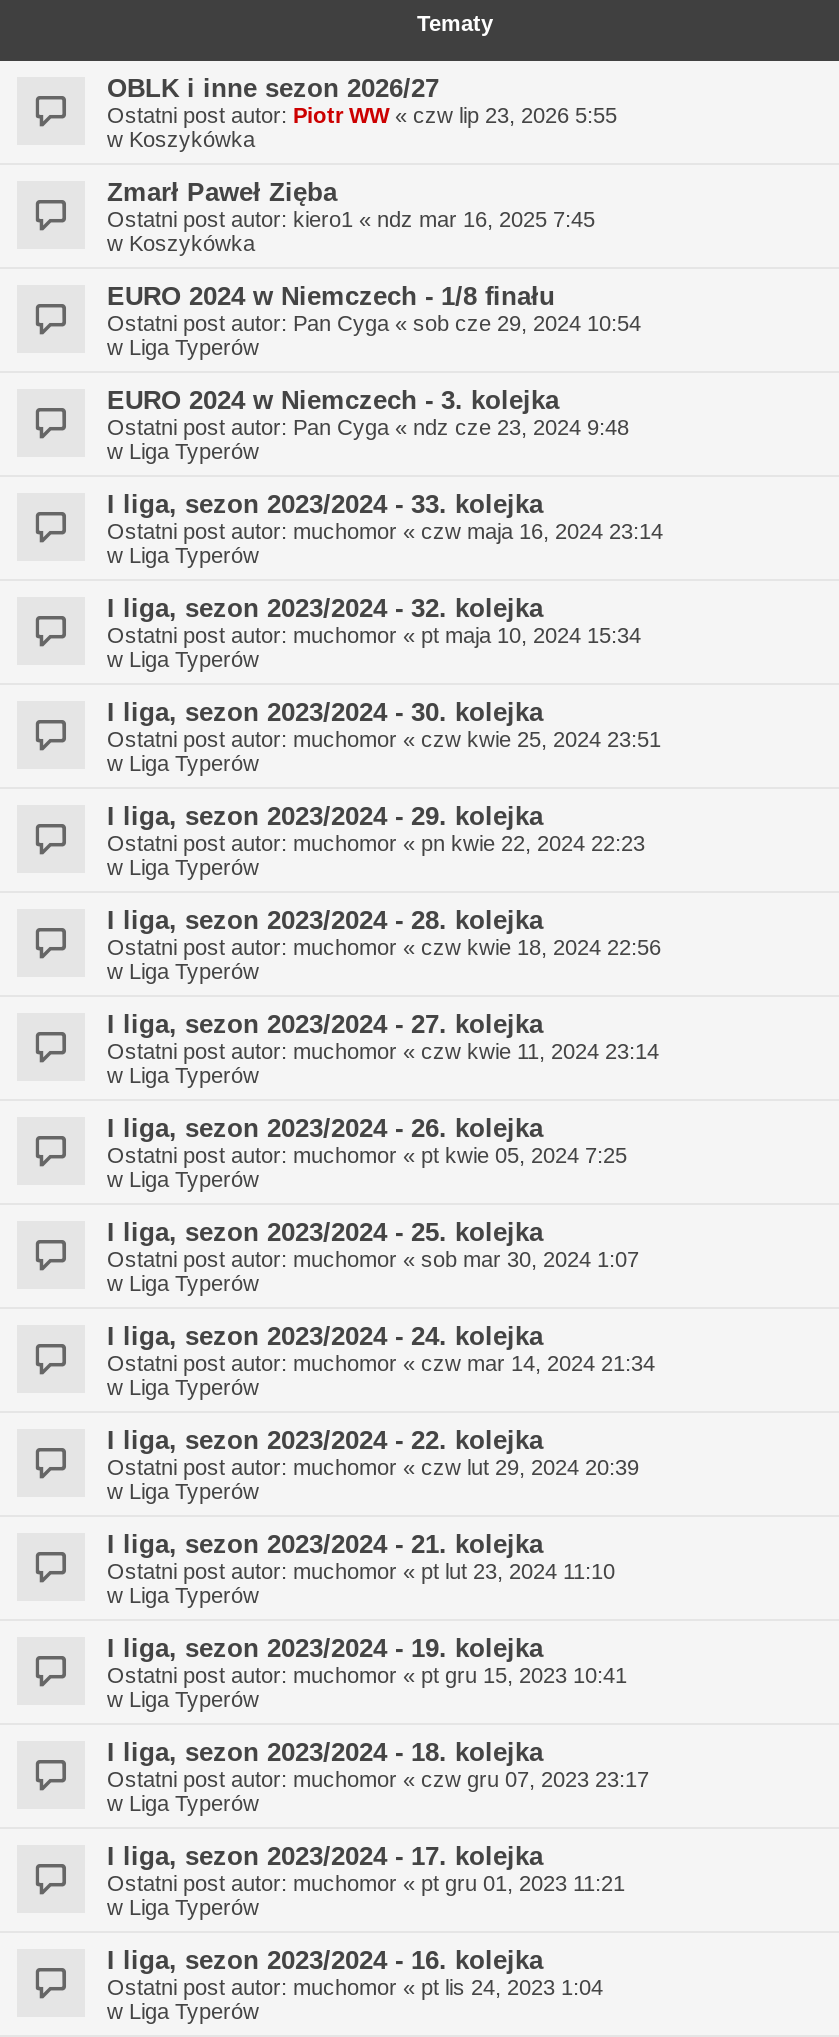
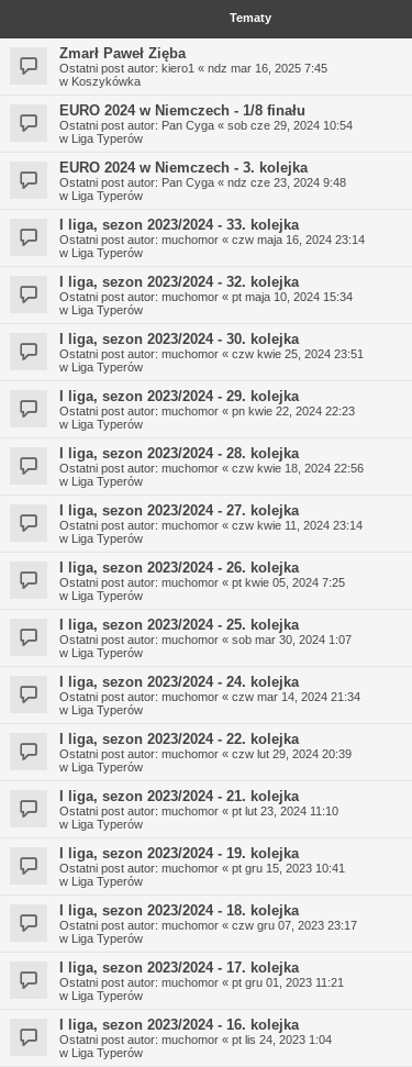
[107,72,617,150] OBLK i inne sezon 2026/27 | Ostatni post autor: Piotr WW «czw lip 23, 2026 5:55 | w Koszykówka -> none

